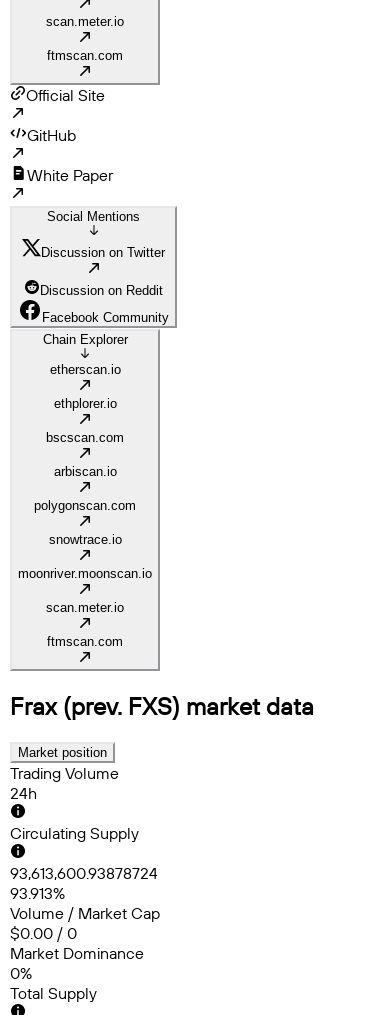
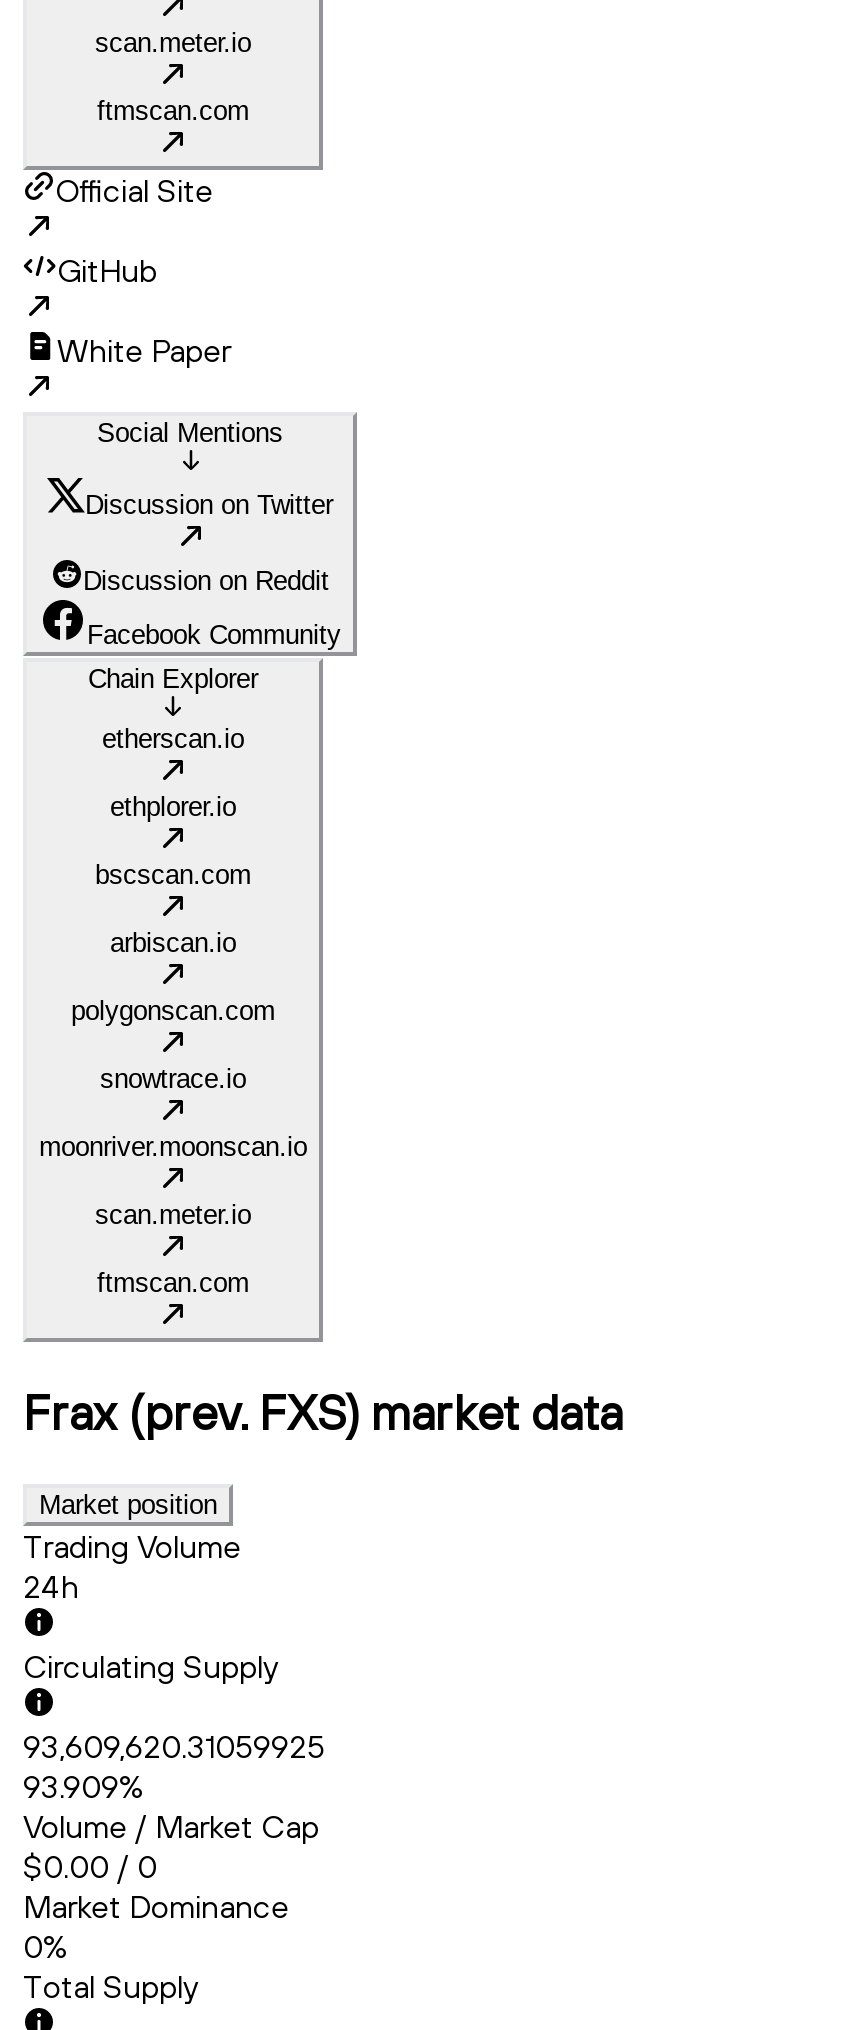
[10,863,158,883] 93,613,600.93878724 -> [23,1726,325,1766] 93,609,620.31059925
[10,883,65,903] 93.913% -> [23,1766,145,1806] 93.909%

